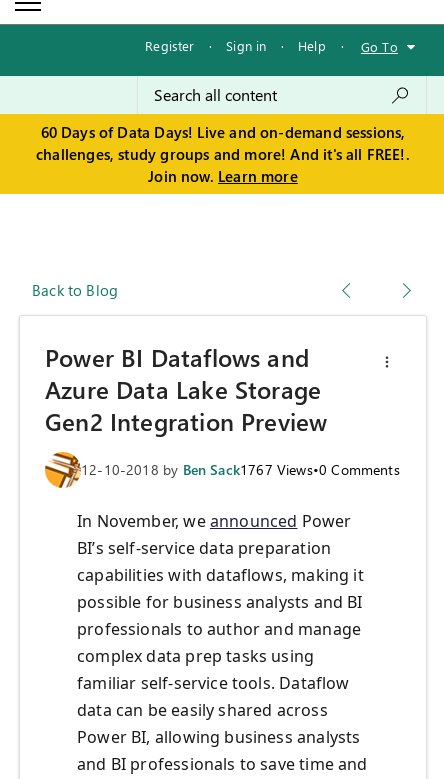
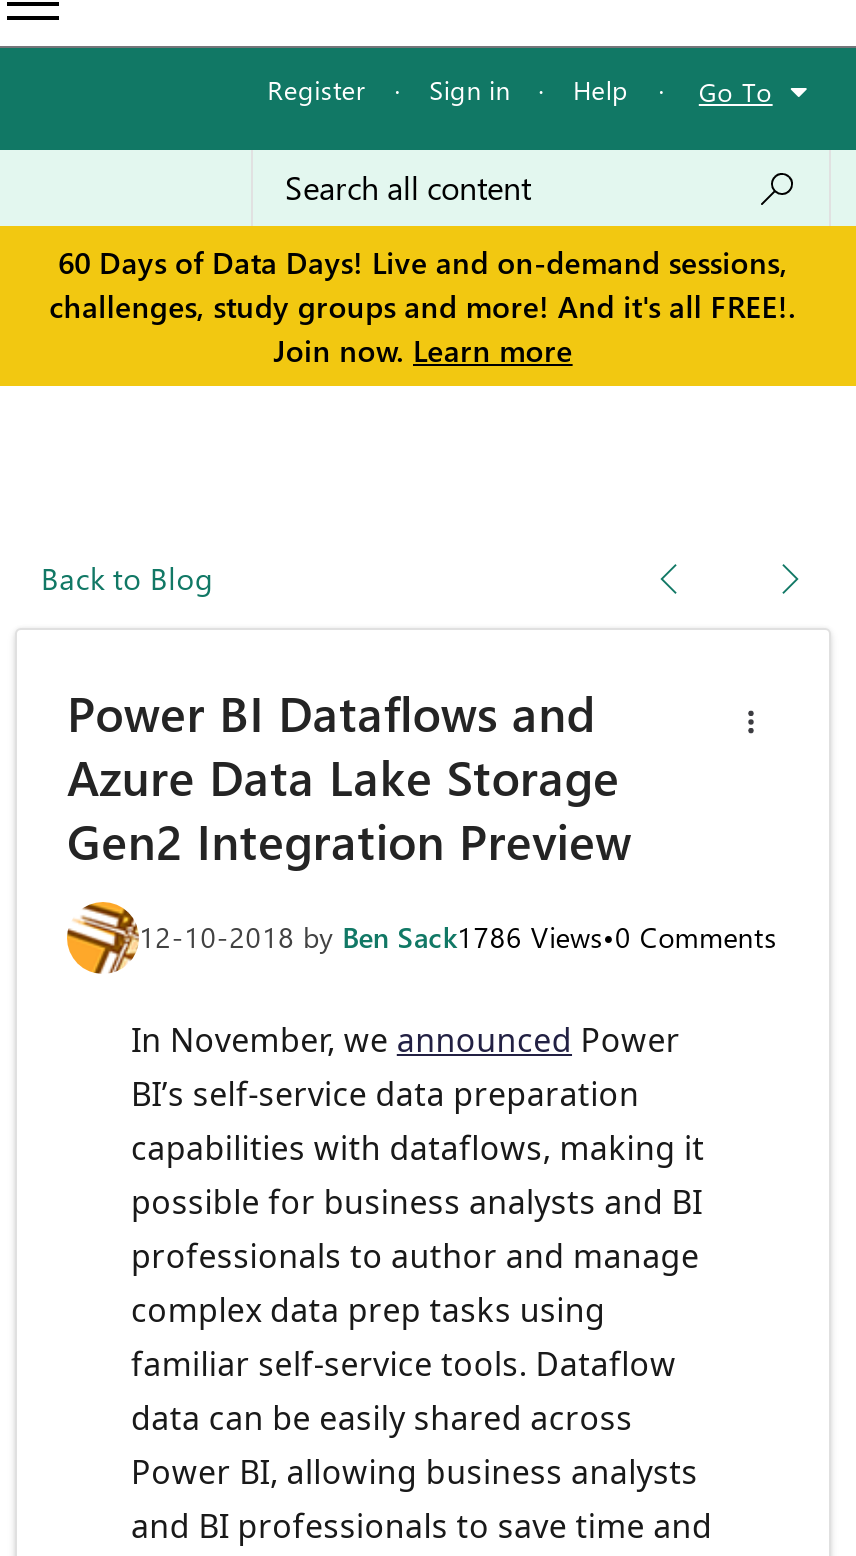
[81,460,400,479] 12-10-2018 by Ben Sack1767 Views•0 Comments -> [139,919,777,957] 12-10-2018 by Ben Sack1786 Views•0 Comments

